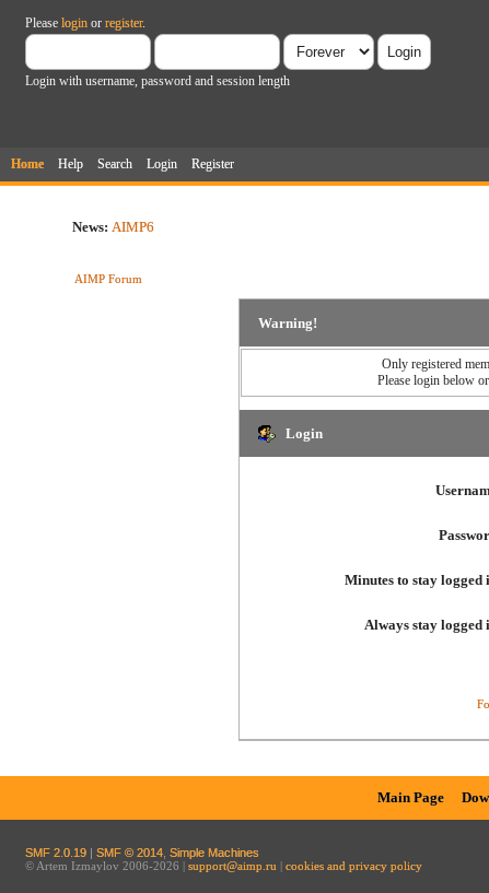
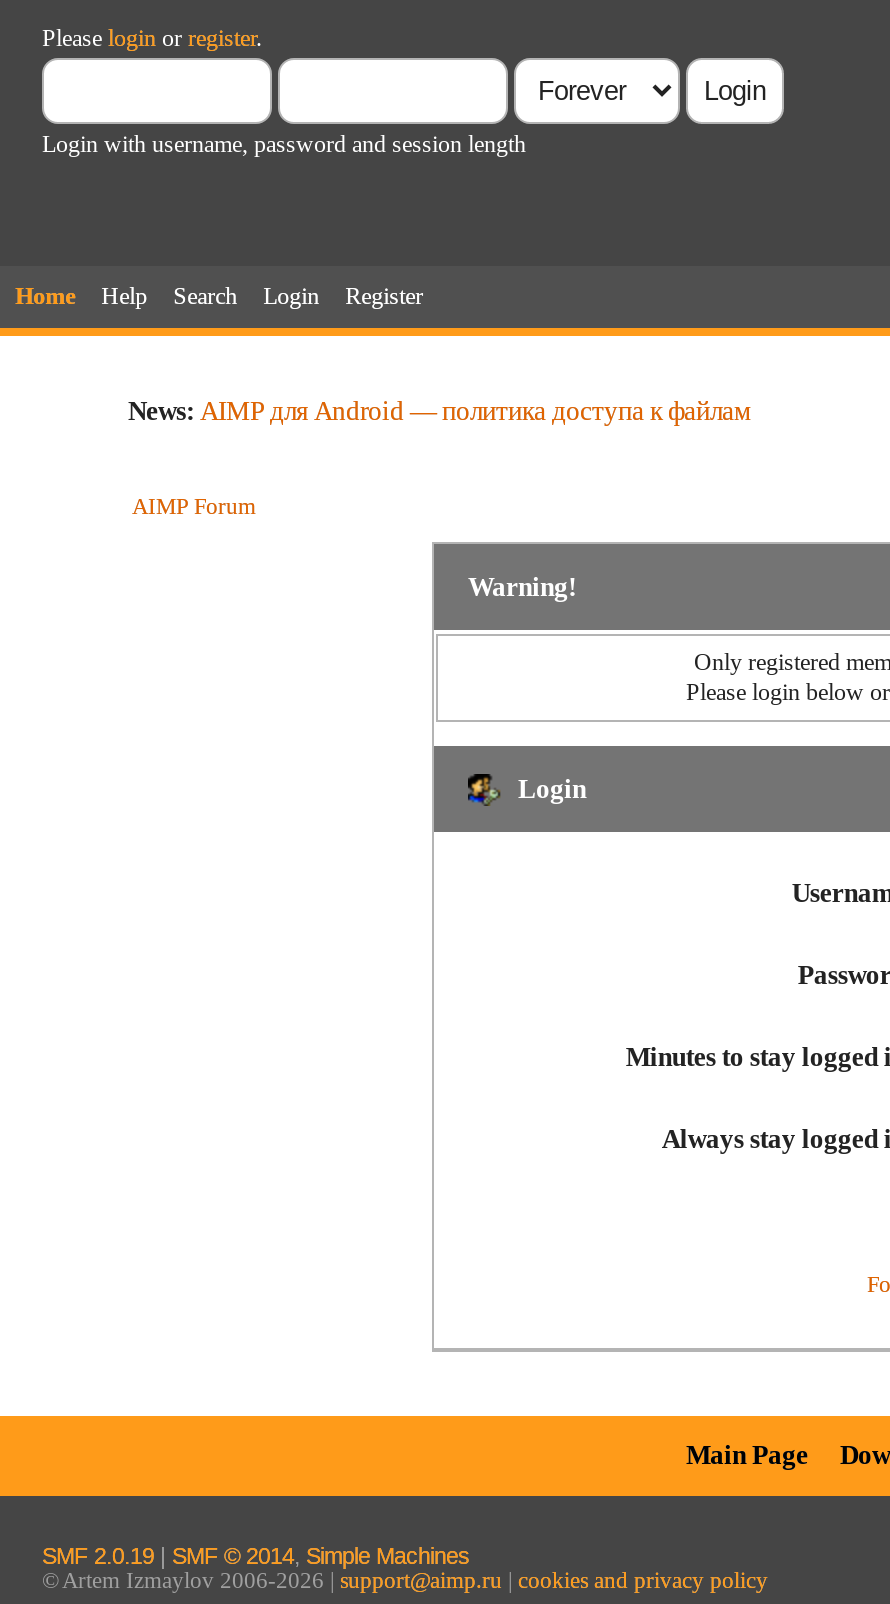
[72,219,154,235] News: AIMP6 -> [128,396,750,426] News: AIMP для Android — политика доступа к файлам

